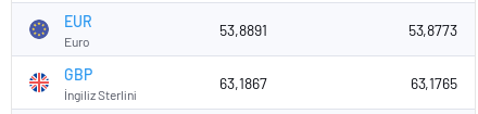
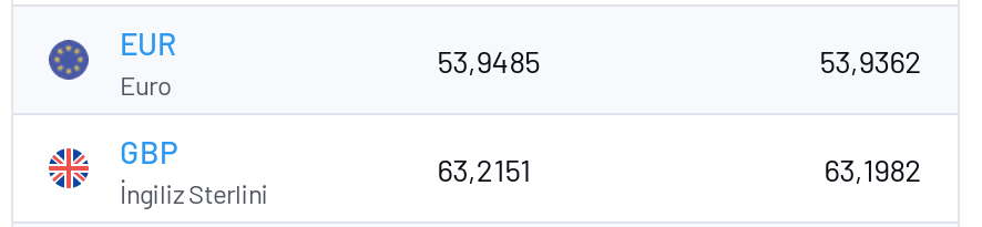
[220,20,267,39] 53,8891 -> [437,41,540,79] 53,9485
[408,20,457,39] 53,8773 -> [820,41,922,79] 53,9362
[220,73,267,92] 63,1867 -> [437,149,531,187] 63,2151
[410,73,457,92] 63,1765 -> [824,149,922,187] 63,1982

